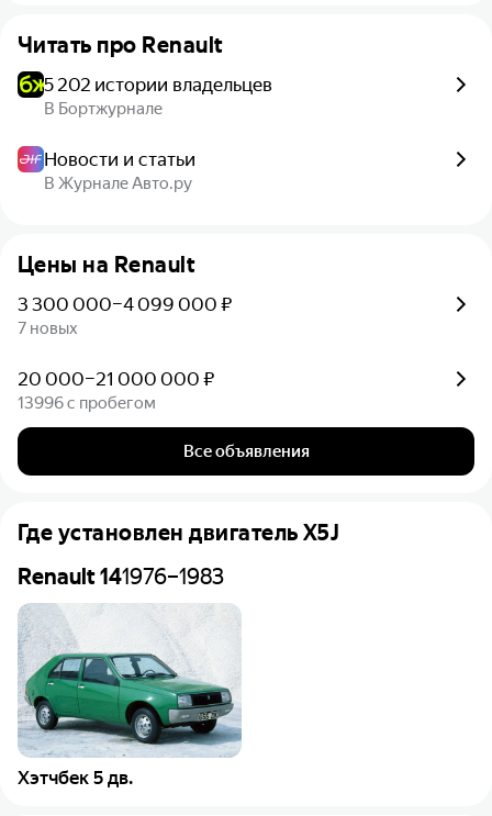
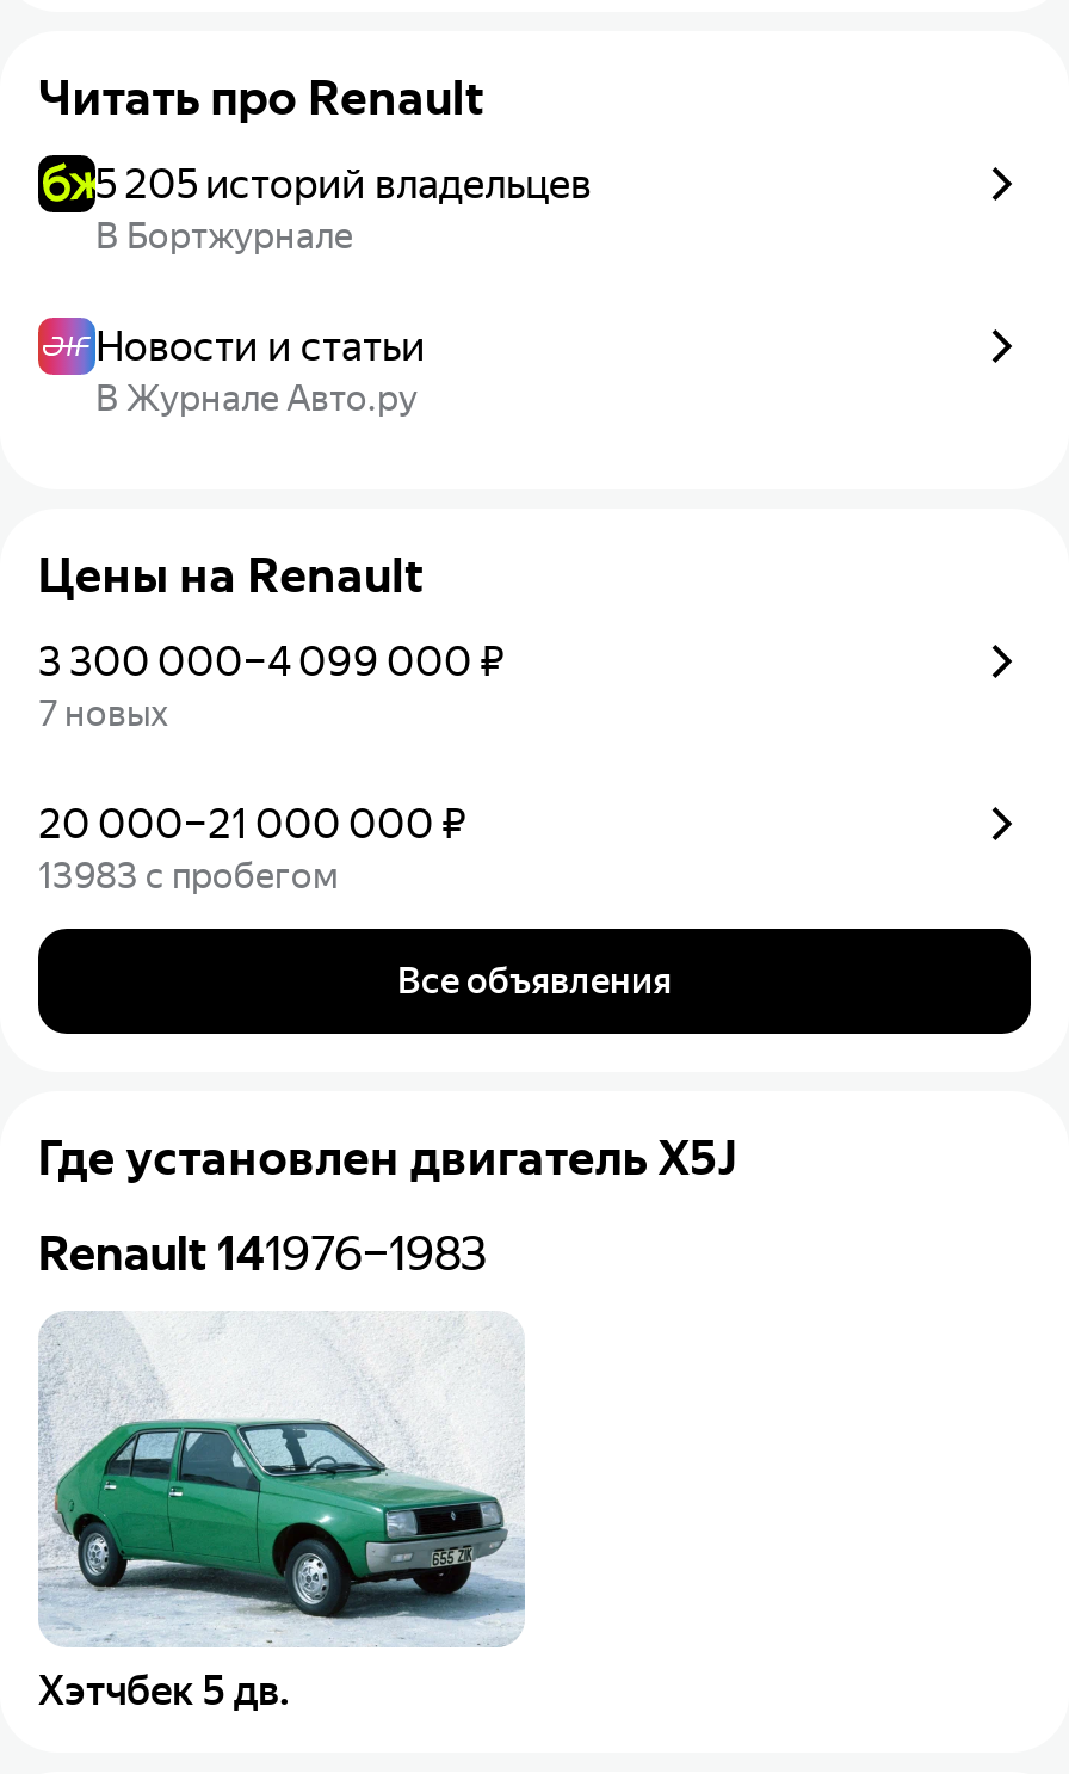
[44,74,272,96] 5 202 истории владельцев -> [95,160,592,208] 5 205 историй владельцев
[18,393,156,413] 13996 с пробегом -> [38,855,339,898] 13983 с пробегом

